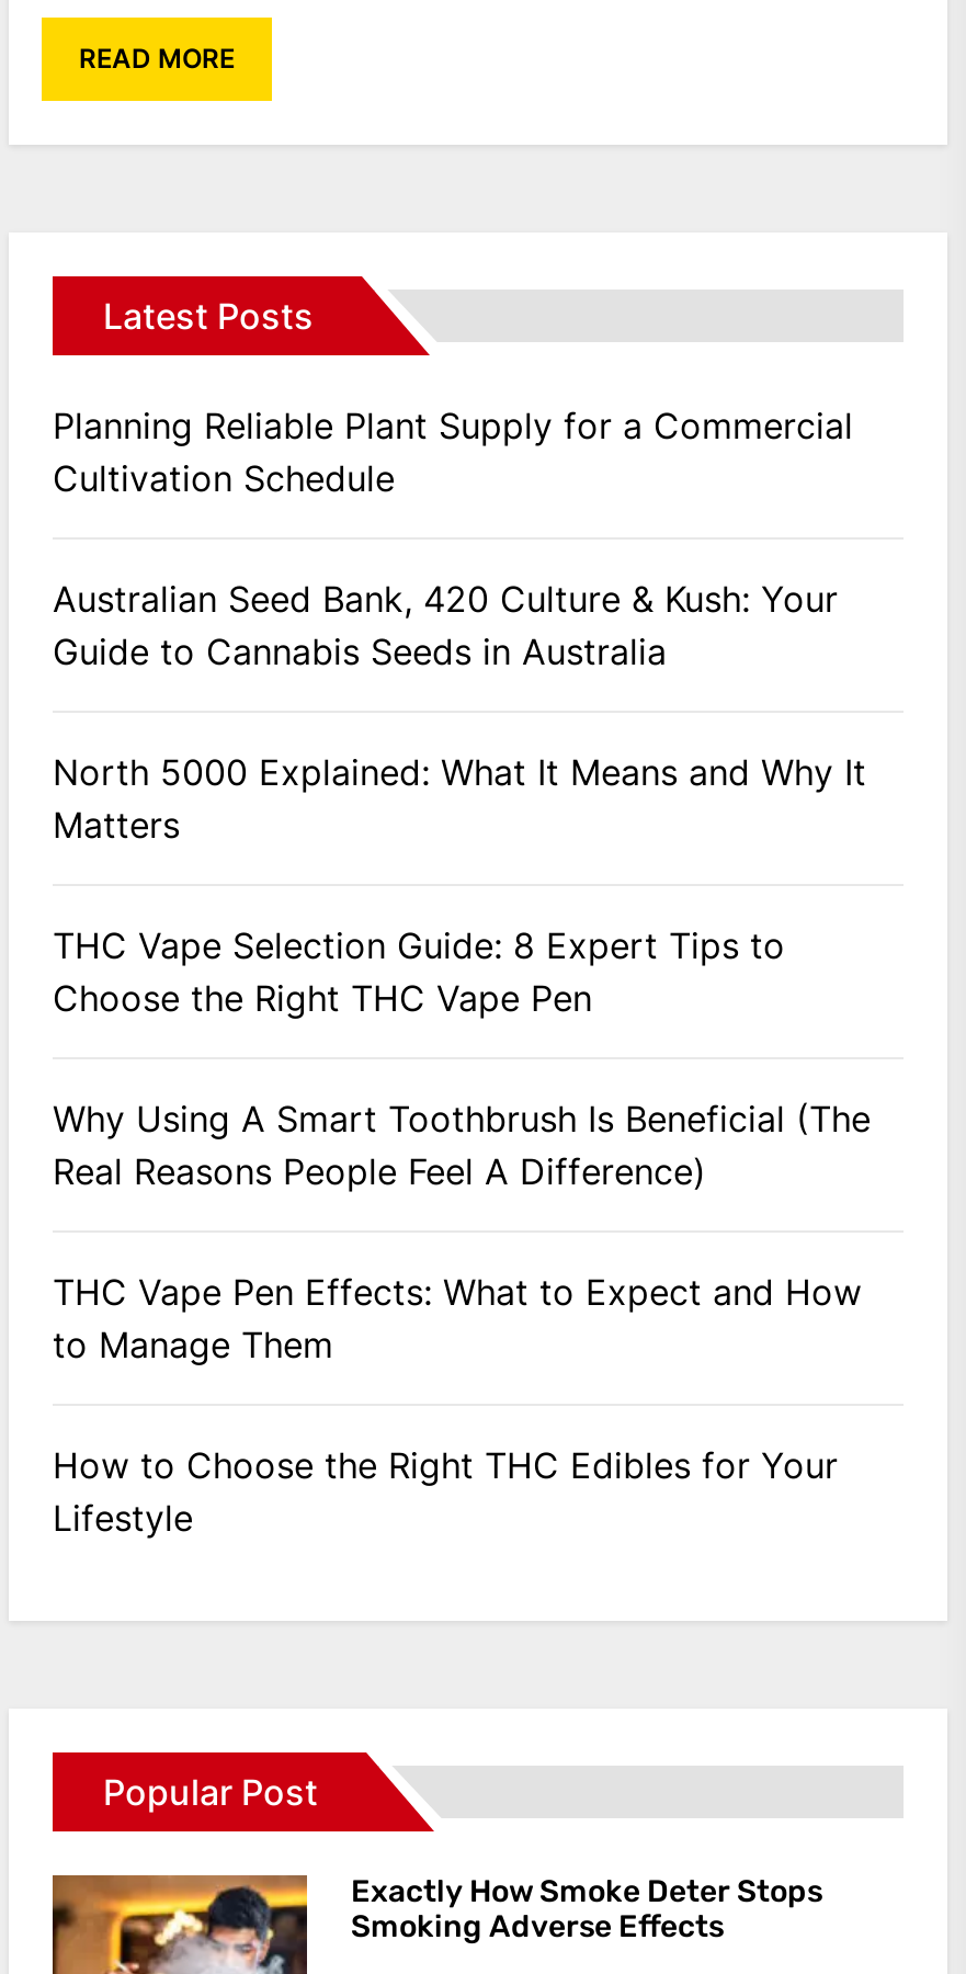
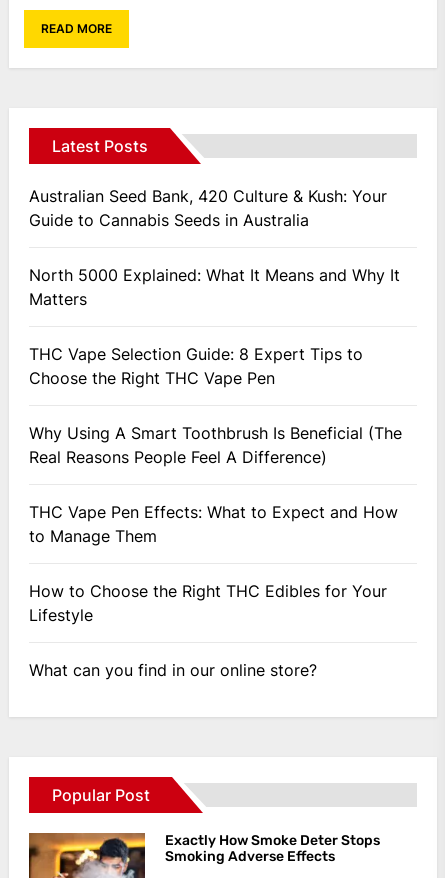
[53,404,853,501] Planning Reliable Plant Supply for a Commercial | Cultivation Schedule -> none
moved [53,578,871,1541] -> [29,186,402,625]: Australian Seed Bank, 420 Culture & Kush: Your | Guide to Cannabis Seeds in Australia | North 5000 Explained: What It Means and Why It | ... | How to Choose the Right THC Edibles for Your | Lifestyle
none -> [29,660,317,680] What can you find in our online store?

